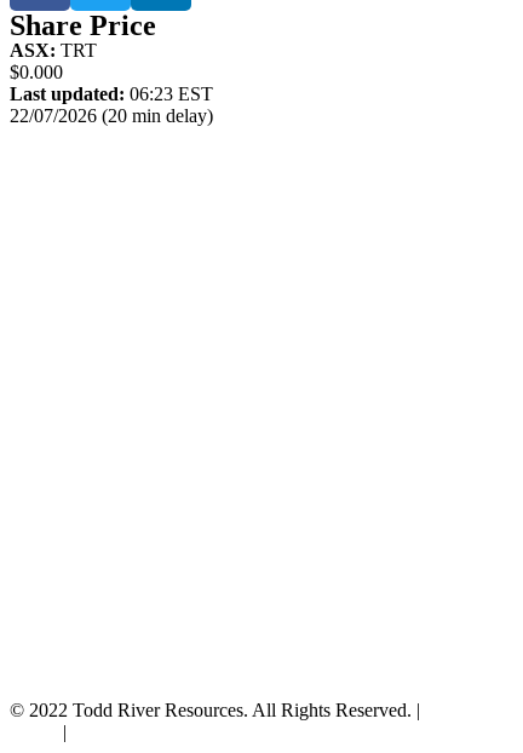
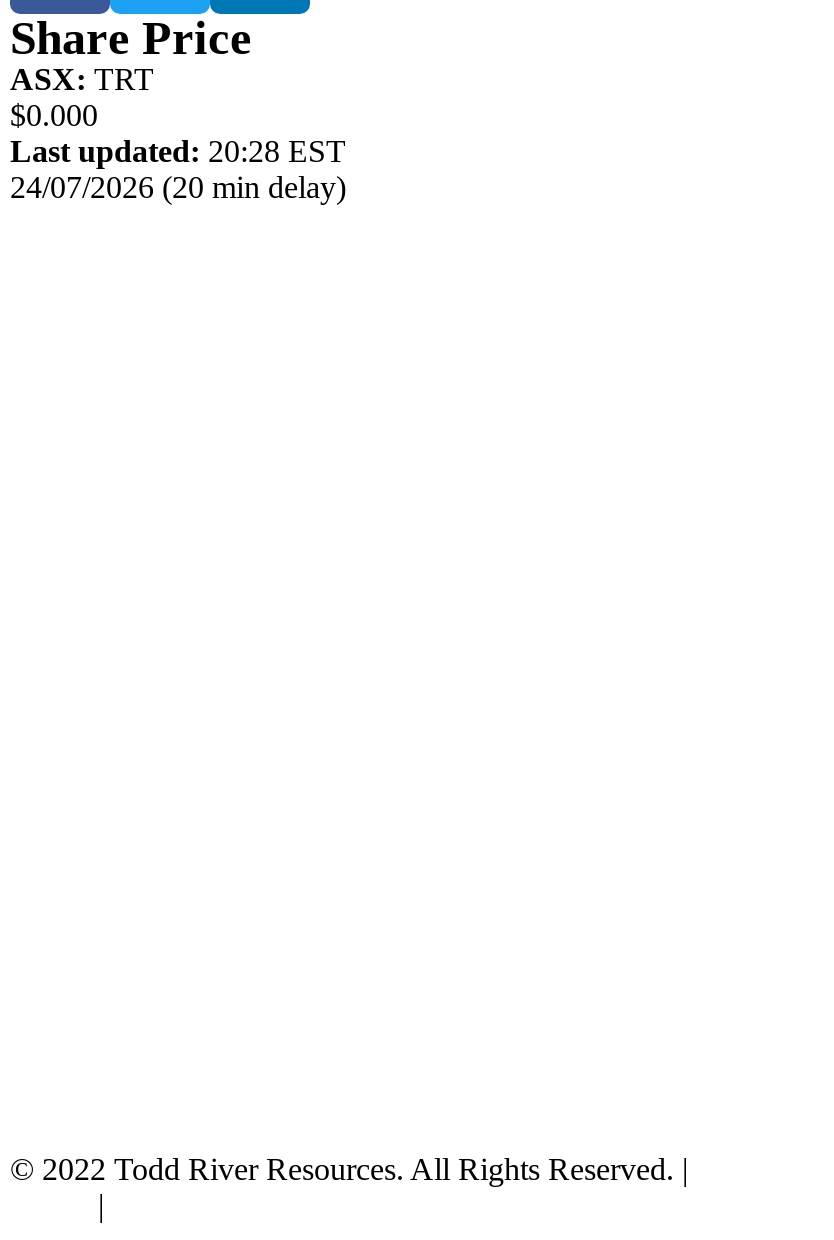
[10,84,213,105] Last updated: 06:23 EST -> [10,135,346,169] Last updated: 20:28 EST
[10,106,213,126] 22/07/2026 (20 min delay) -> [10,171,346,205] 24/07/2026 (20 min delay)

